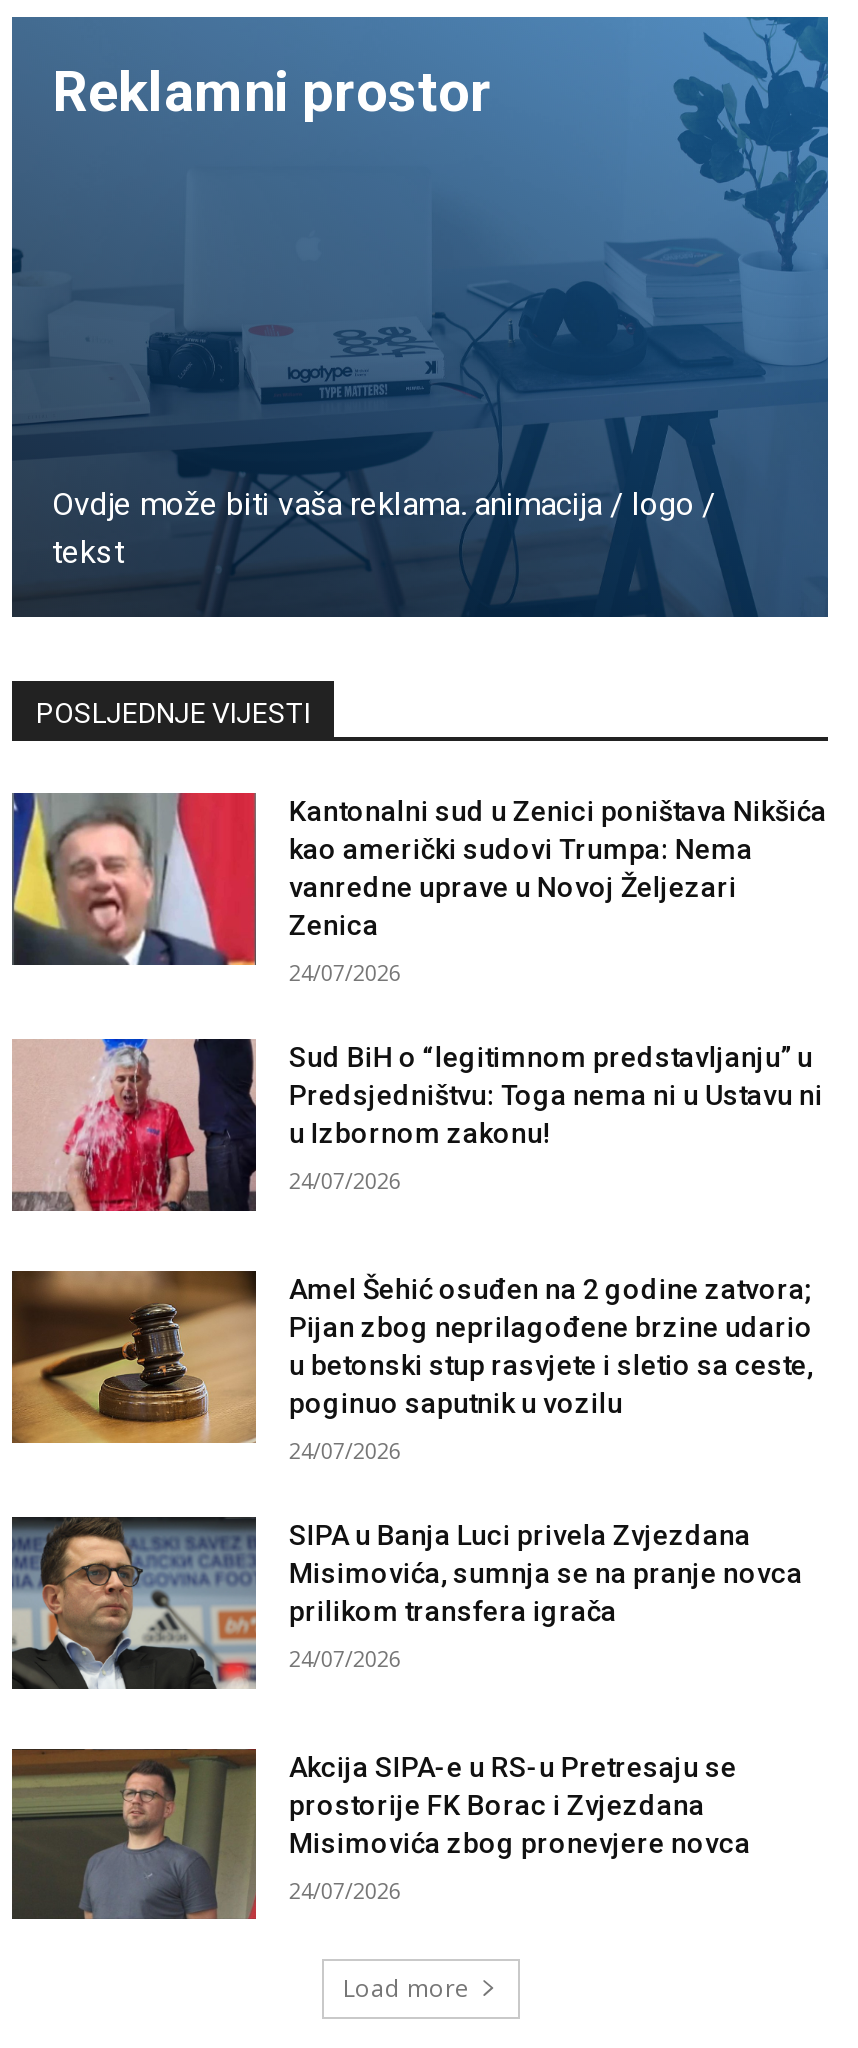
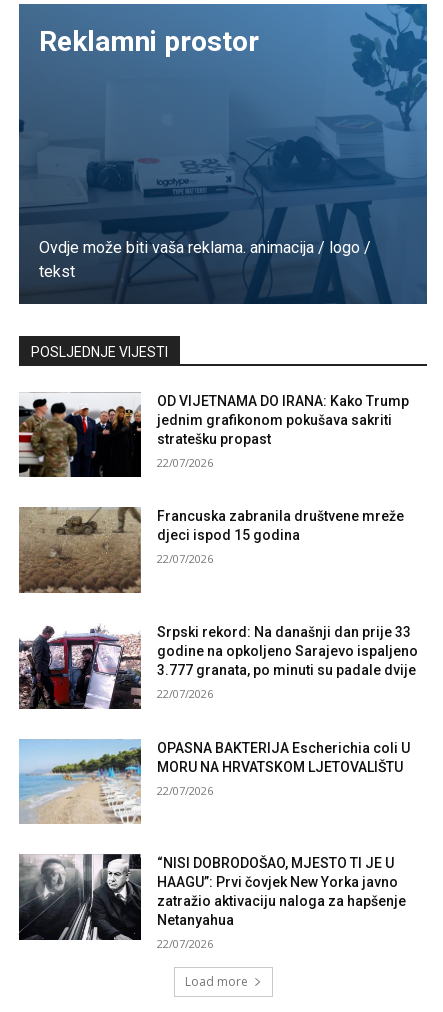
[10,790,827,966] [image] | Kantonalni sud u Zenici poništava Nikšića | kao američki sudovi Trumpa: Nema | vanredne uprave u Novoj Željezari | Zenica -> [18,391,409,478] [image] | OD VIJETNAMA DO IRANA: Kako Trump | jednim grafikonom pokušava sakriti | stratešku propast
[289,958,401,988] 24/07/2026 -> [157,455,213,470] 22/07/2026
[14,1036,823,1212] [image] | Sud BiH o “legitimnom predstavljanju” u | Predsjedništvu: Toga nema ni u Ustavu ni | u Izbornom zakonu! -> [19,507,404,594] [image] | Francuska zabranila društvene mreže | djeci ispod 15 godina
[289,1166,401,1196] 24/07/2026 -> [157,551,213,566] 22/07/2026
[10,1268,813,1444] [image] | Amel Šehić osuđen na 2 godine zatvora; | Pijan zbog neprilagođene brzine udario | u betonski stup rasvjete i sletio sa ceste, | poginuo saputnik u vozilu -> [18,624,418,710] [image] | Srpski rekord: Na današnji dan prije 33 | godine na opkoljeno Sarajevo ispaljeno | 3.777 granata, po minuti su padale dvije
[289,1435,401,1465] 24/07/2026 -> [157,686,213,701] 22/07/2026
[10,1502,803,1690] [image] | SIPA u Banja Luci privela Zvjezdana | Misimovića, sumnja se na pranje novca | prilikom transfera igrača -> [18,738,410,832] [image] | OPASNA BAKTERIJA Escherichia coli U | MORU NA HRVATSKOM LJETOVALIŠTU
[289,1643,401,1673] 24/07/2026 -> [157,783,213,798] 22/07/2026
[10,1732,751,1920] [image] | Akcija SIPA-e u RS-u Pretresaju se | prostorije FK Borac i Zvjezdana | Misimovića zbog pronevjere novca -> [18,853,406,947] [image] | “NISI DOBRODOŠAO, MJESTO TI JE U | HAAGU”: Prvi čovjek New Yorka javno | zatražio aktivaciju naloga za hapšenje | Netanyahua
[289,1874,401,1904] 24/07/2026 -> [157,936,213,951] 22/07/2026

